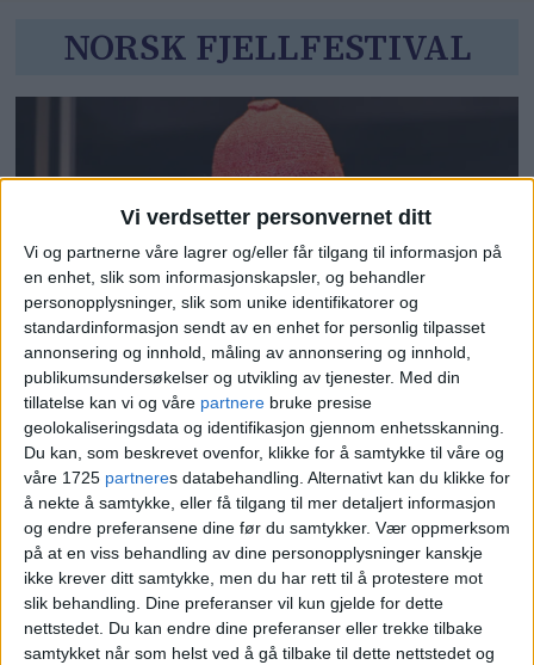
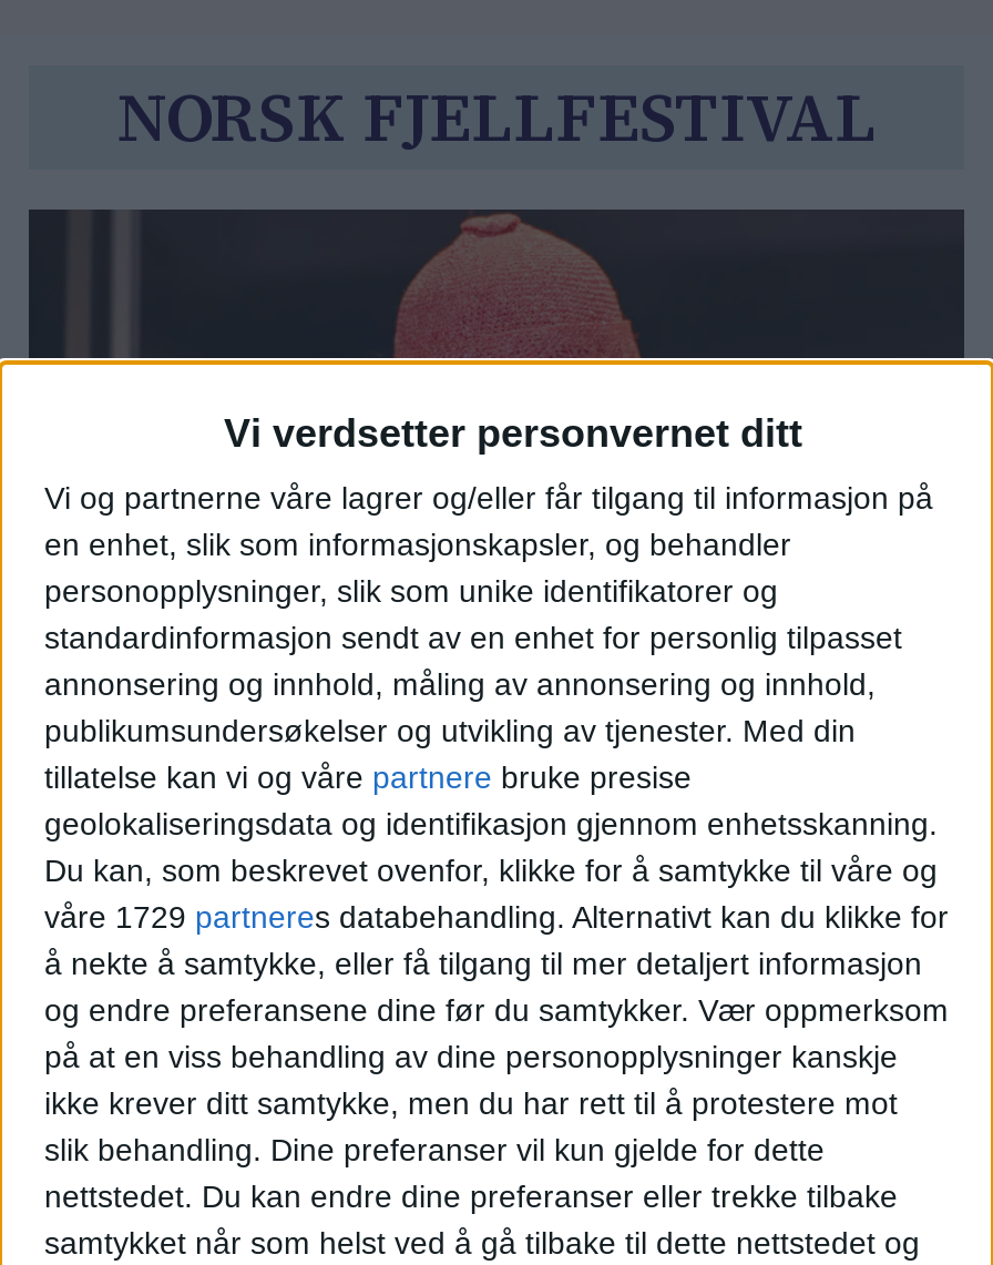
[24,467,510,487] våre 1725 partneres databehandling. Alternativt kan du klikke for -> [44,898,949,934] våre 1729 partneres databehandling. Alternativt kan du klikke for

